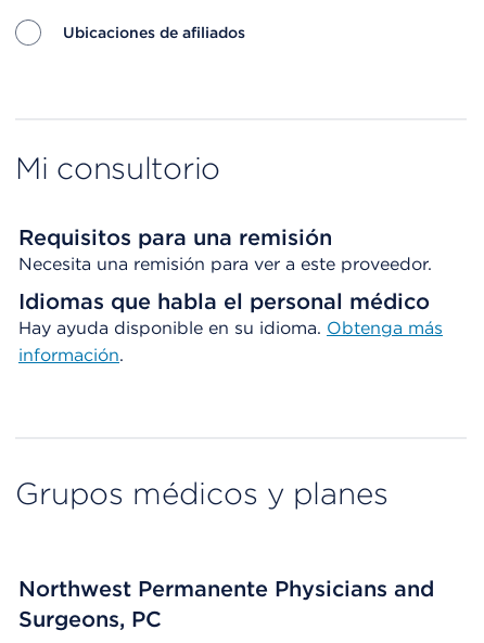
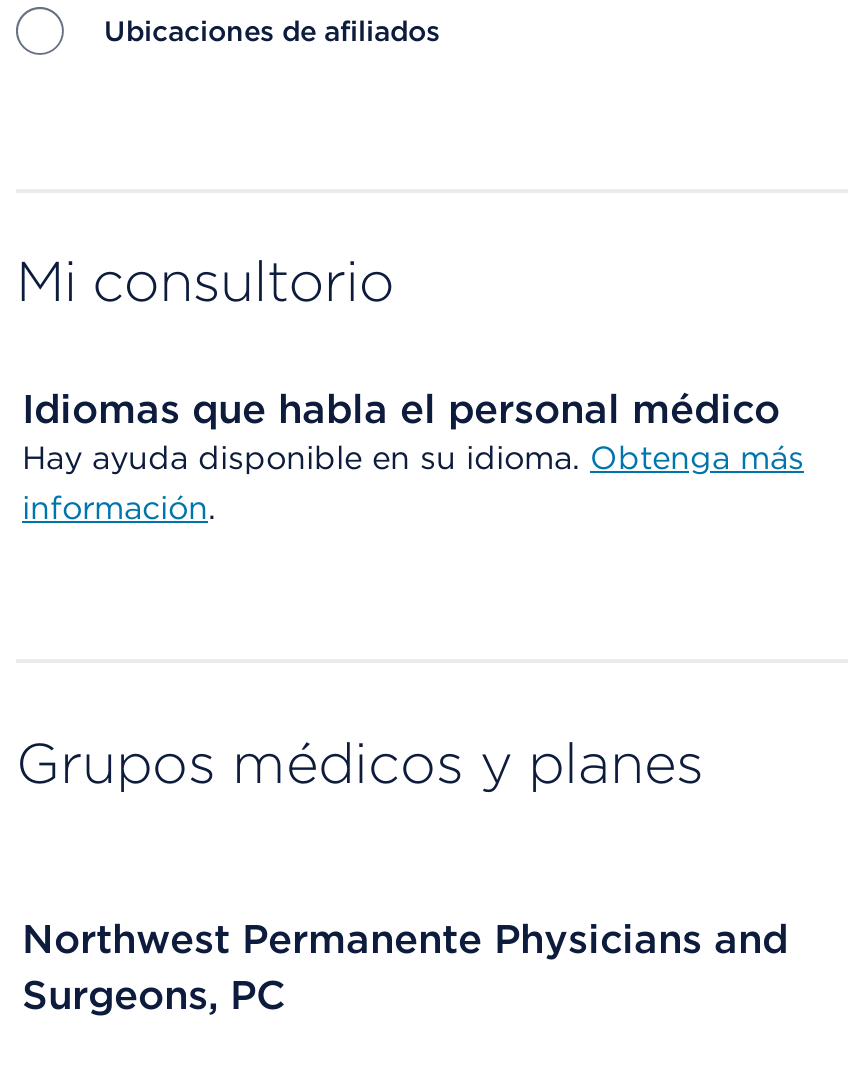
[18,224,432,274] Requisitos para una remisión | Necesita una remisión para ver a este proveedor. -> none

